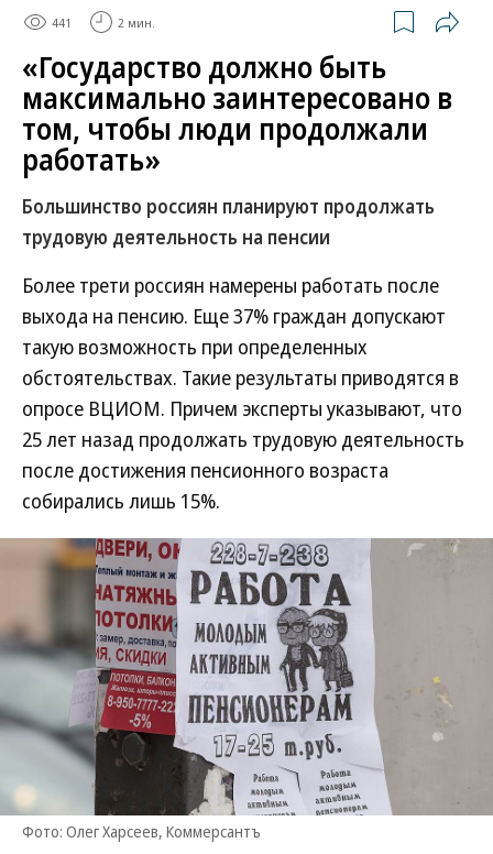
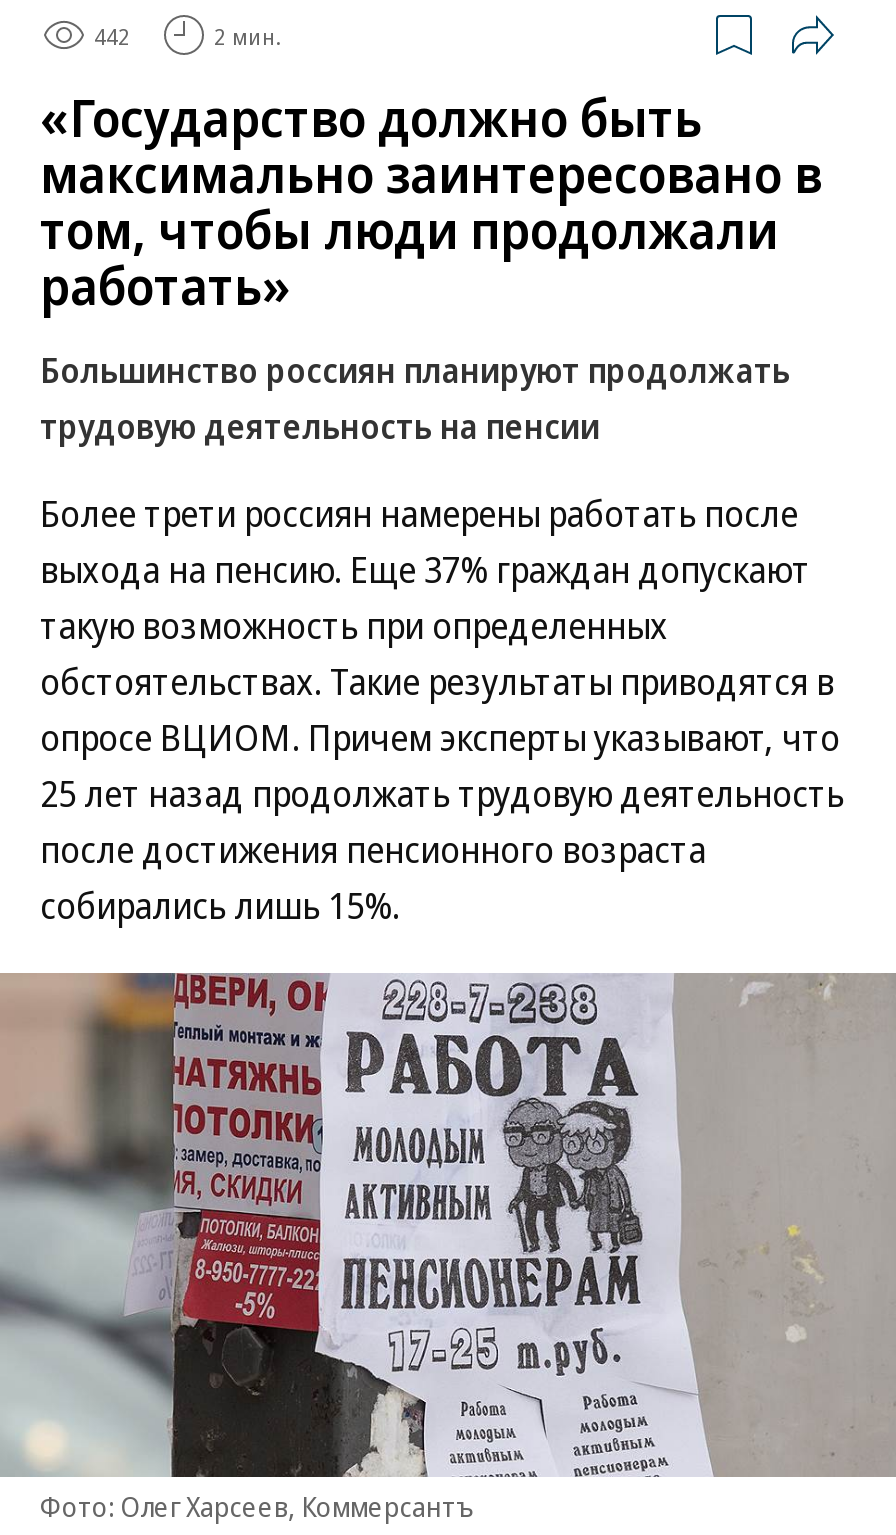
[52,14,72,30] 441 -> [94,20,130,50] 442

